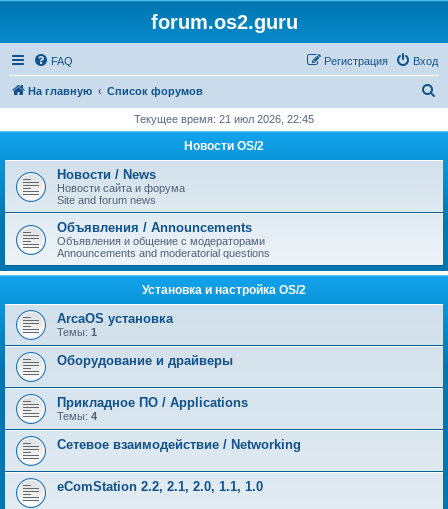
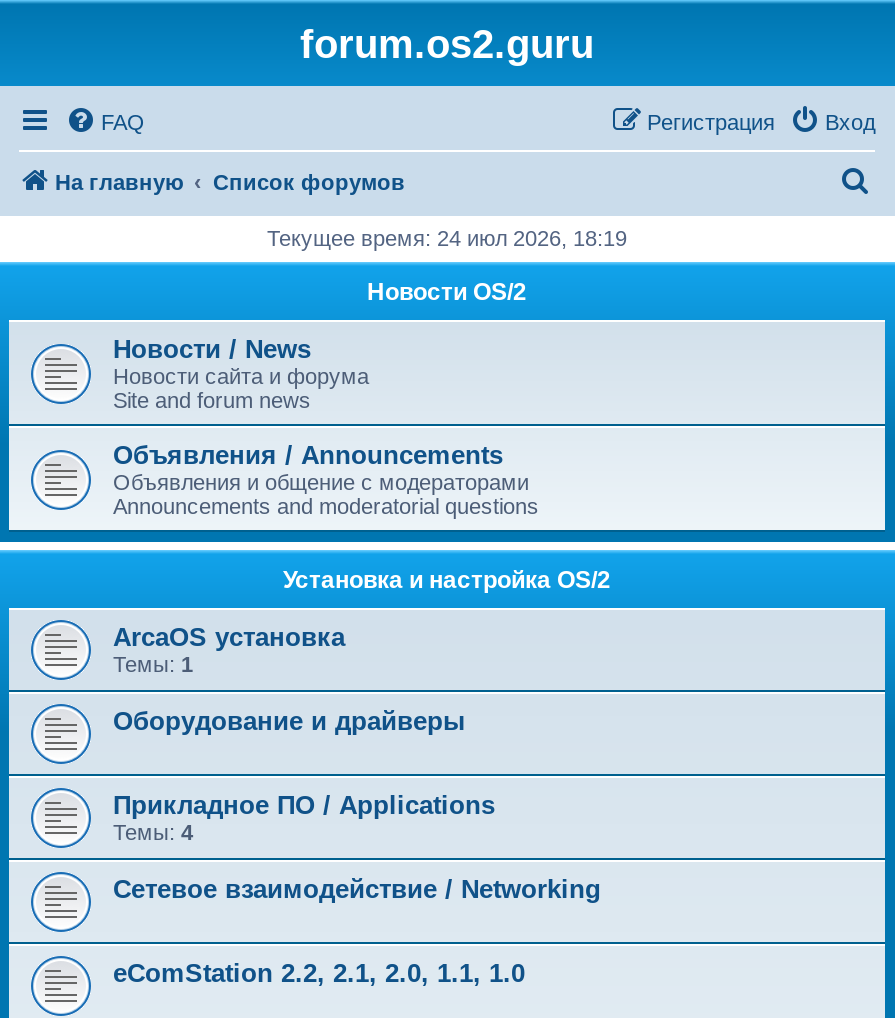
[134,113,314,125] Текущее время: 21 июл 2026, 22:45 -> [267,226,627,250] Текущее время: 24 июл 2026, 18:19

